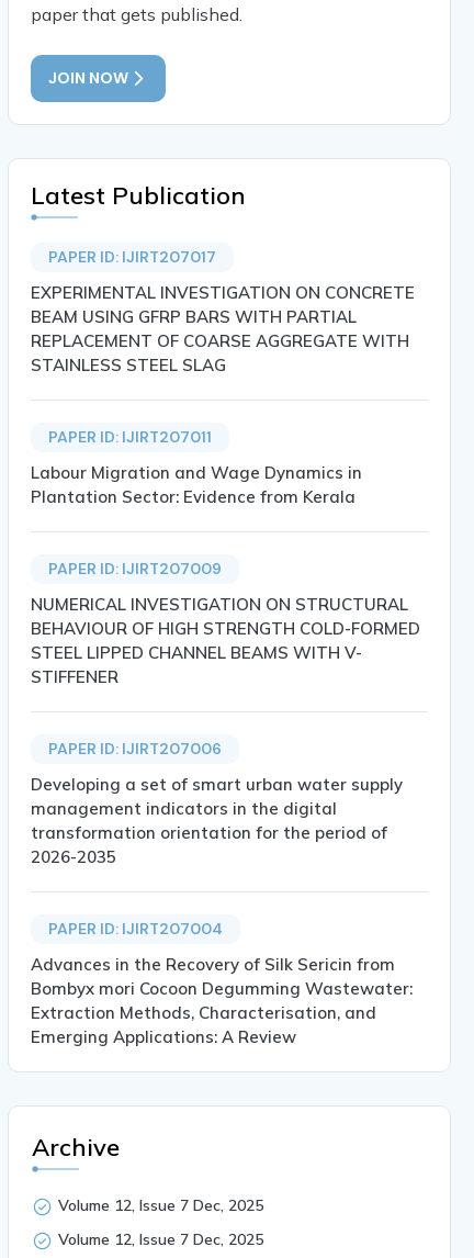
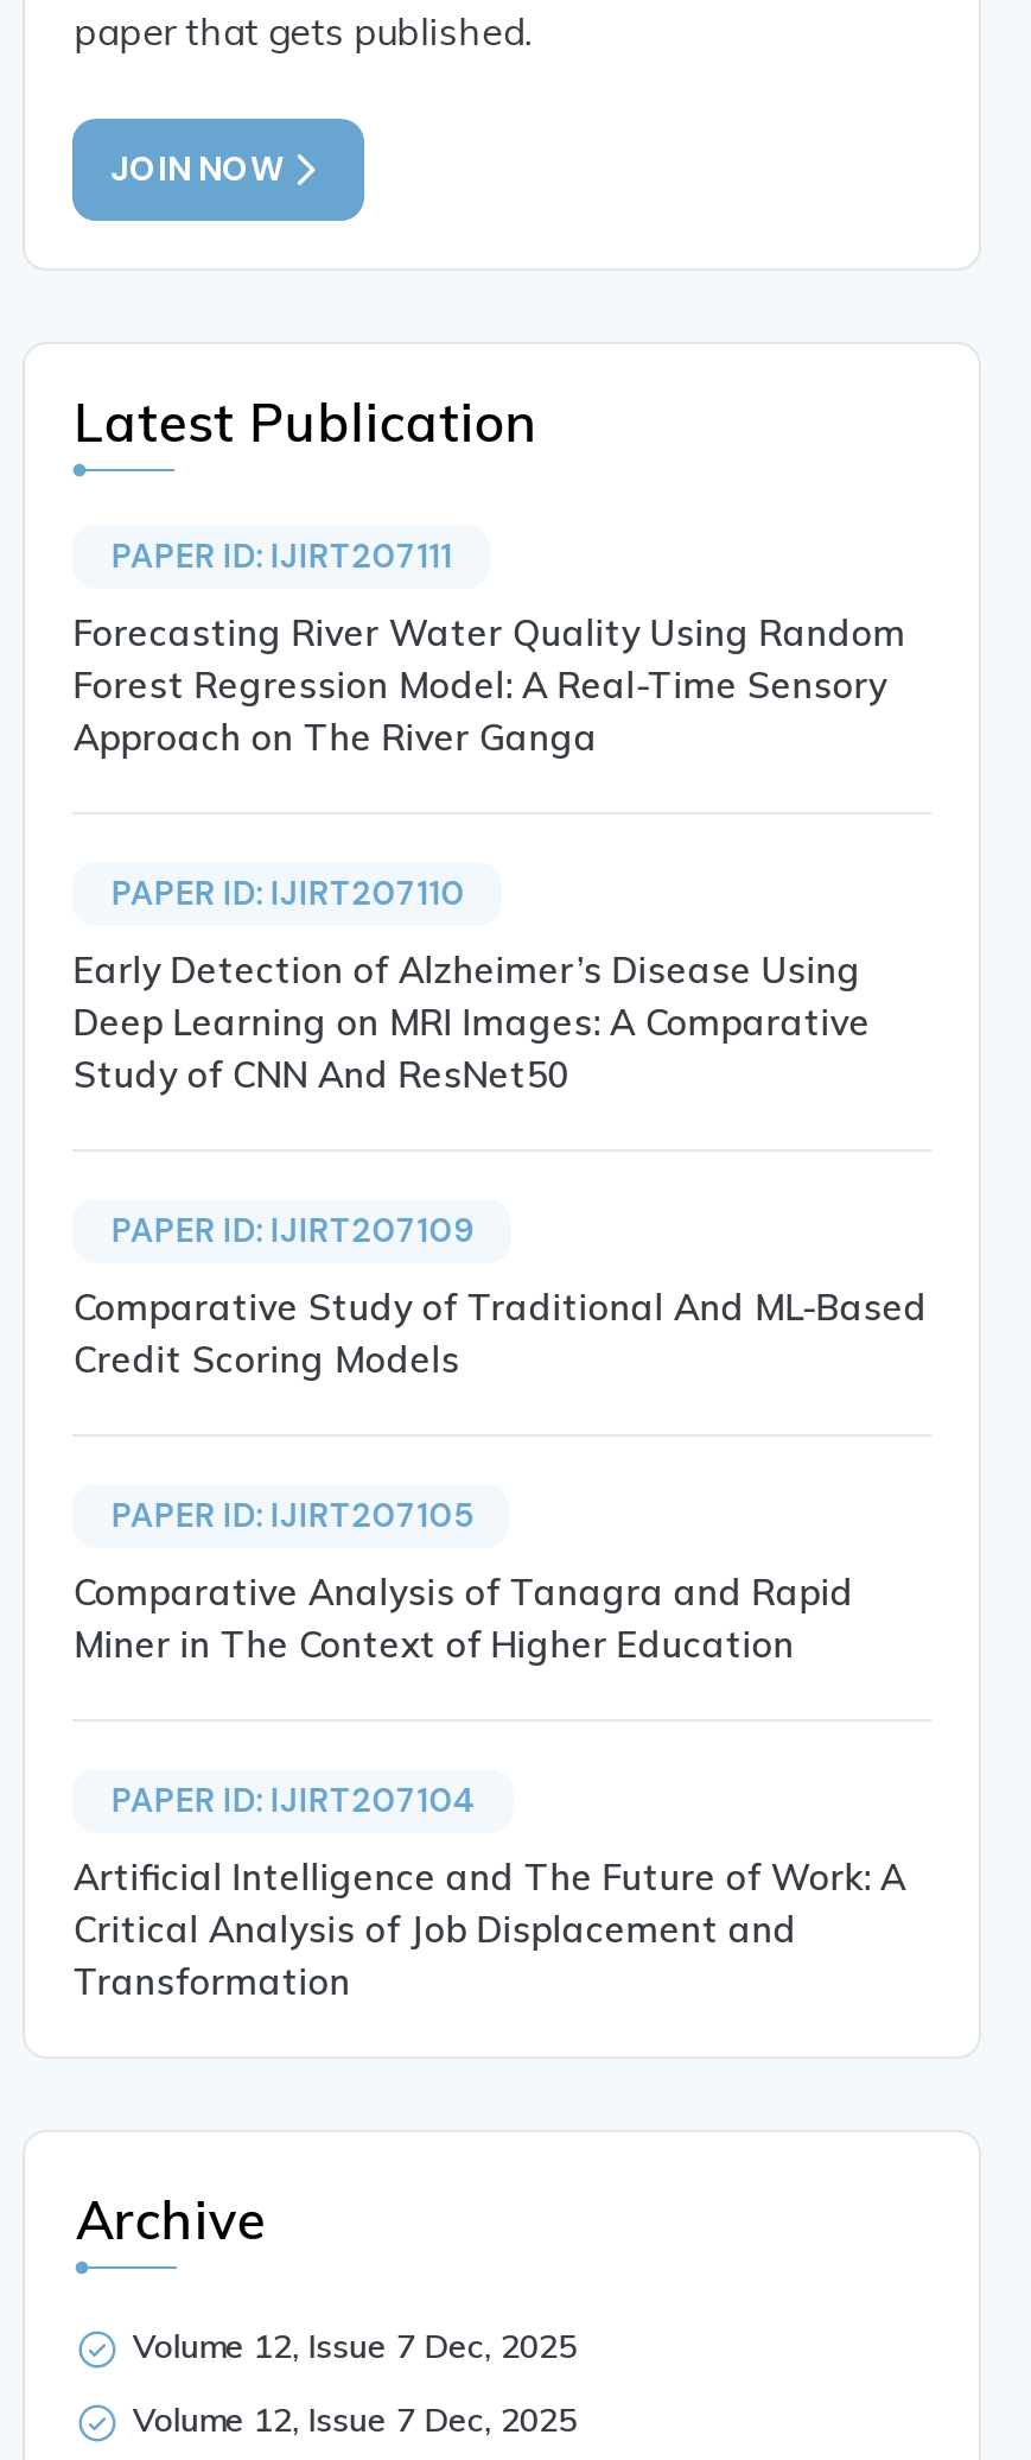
[49,247,217,266] PAPER ID: IJIRT207017 -> [111,533,453,576] PAPER ID: IJIRT207111
[31,282,415,375] EXPERIMENTAL INVESTIGATION ON CONCRETE | BEAM USING GFRP BARS WITH PARTIAL | REPLACEMENT OF COARSE AGGREGATE WITH | STAINLESS STEEL SLAG -> [73,609,906,759] Forecasting River Water Quality Using Random | Forest Regression Model: A Real-Time Sensory | Approach on The River Ganga
[49,427,212,446] PAPER ID: IJIRT207011 -> [111,870,465,913] PAPER ID: IJIRT207110
[31,462,363,507] Labour Migration and Wage Dynamics in | Plantation Sector: Evidence from Kerala -> [73,946,871,1096] Early Detection of Alzheimer’s Disease Using | Deep Learning on MRI Images: A Comparative | Study of CNN And ResNet50
[49,558,222,578] PAPER ID: IJIRT207009 -> [111,1208,474,1250] PAPER ID: IJIRT207109
[31,593,421,687] NUMERICAL INVESTIGATION ON STRUCTURAL | BEHAVIOUR OF HIGH STRENGTH COLD-FORMED | STEEL LIPPED CHANNEL BEAMS WITH V- | STIFFENER -> [73,1284,928,1381] Comparative Study of Traditional And ML-Based | Credit Scoring Models
[49,738,222,758] PAPER ID: IJIRT207006 -> [111,1493,472,1535] PAPER ID: IJIRT207105
[31,773,403,867] Developing a set of smart urban water supply | management indicators in the digital | transformation orientation for the period of | 2026-2035 -> [73,1569,854,1666] Comparative Analysis of Tanagra and Rapid | Miner in The Context of Higher Education
[49,918,223,938] PAPER ID: IJIRT207004 -> [111,1778,477,1820] PAPER ID: IJIRT207104
[31,953,413,1047] Advances in the Recovery of Silk Sericin from | Bombyx mori Cocoon Degumming Wastewater: | Extraction Methods, Characterisation, and | Emerging Applications: A Review -> [73,1854,906,2003] Artificial Intelligence and The Future of Work: A | Critical Analysis of Job Displacement and | Transformation

